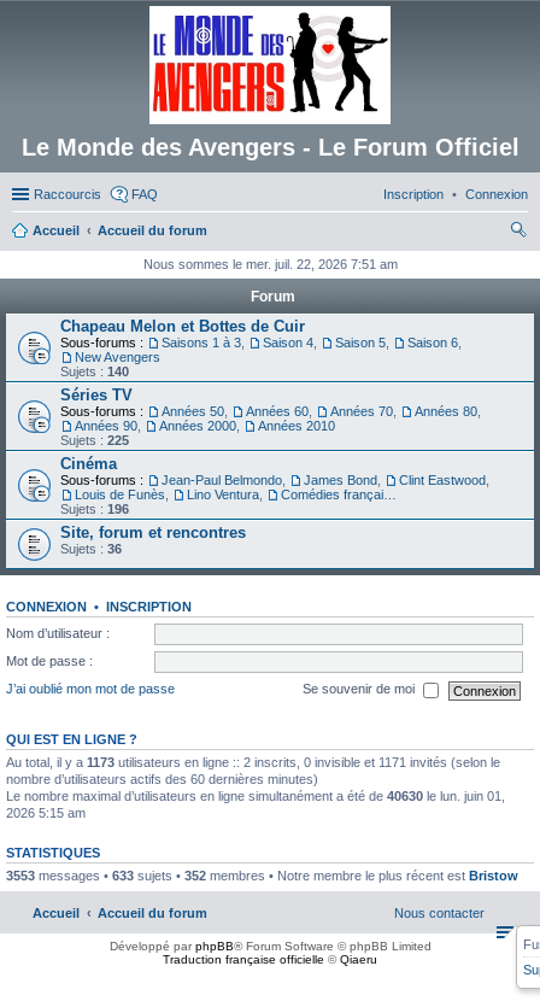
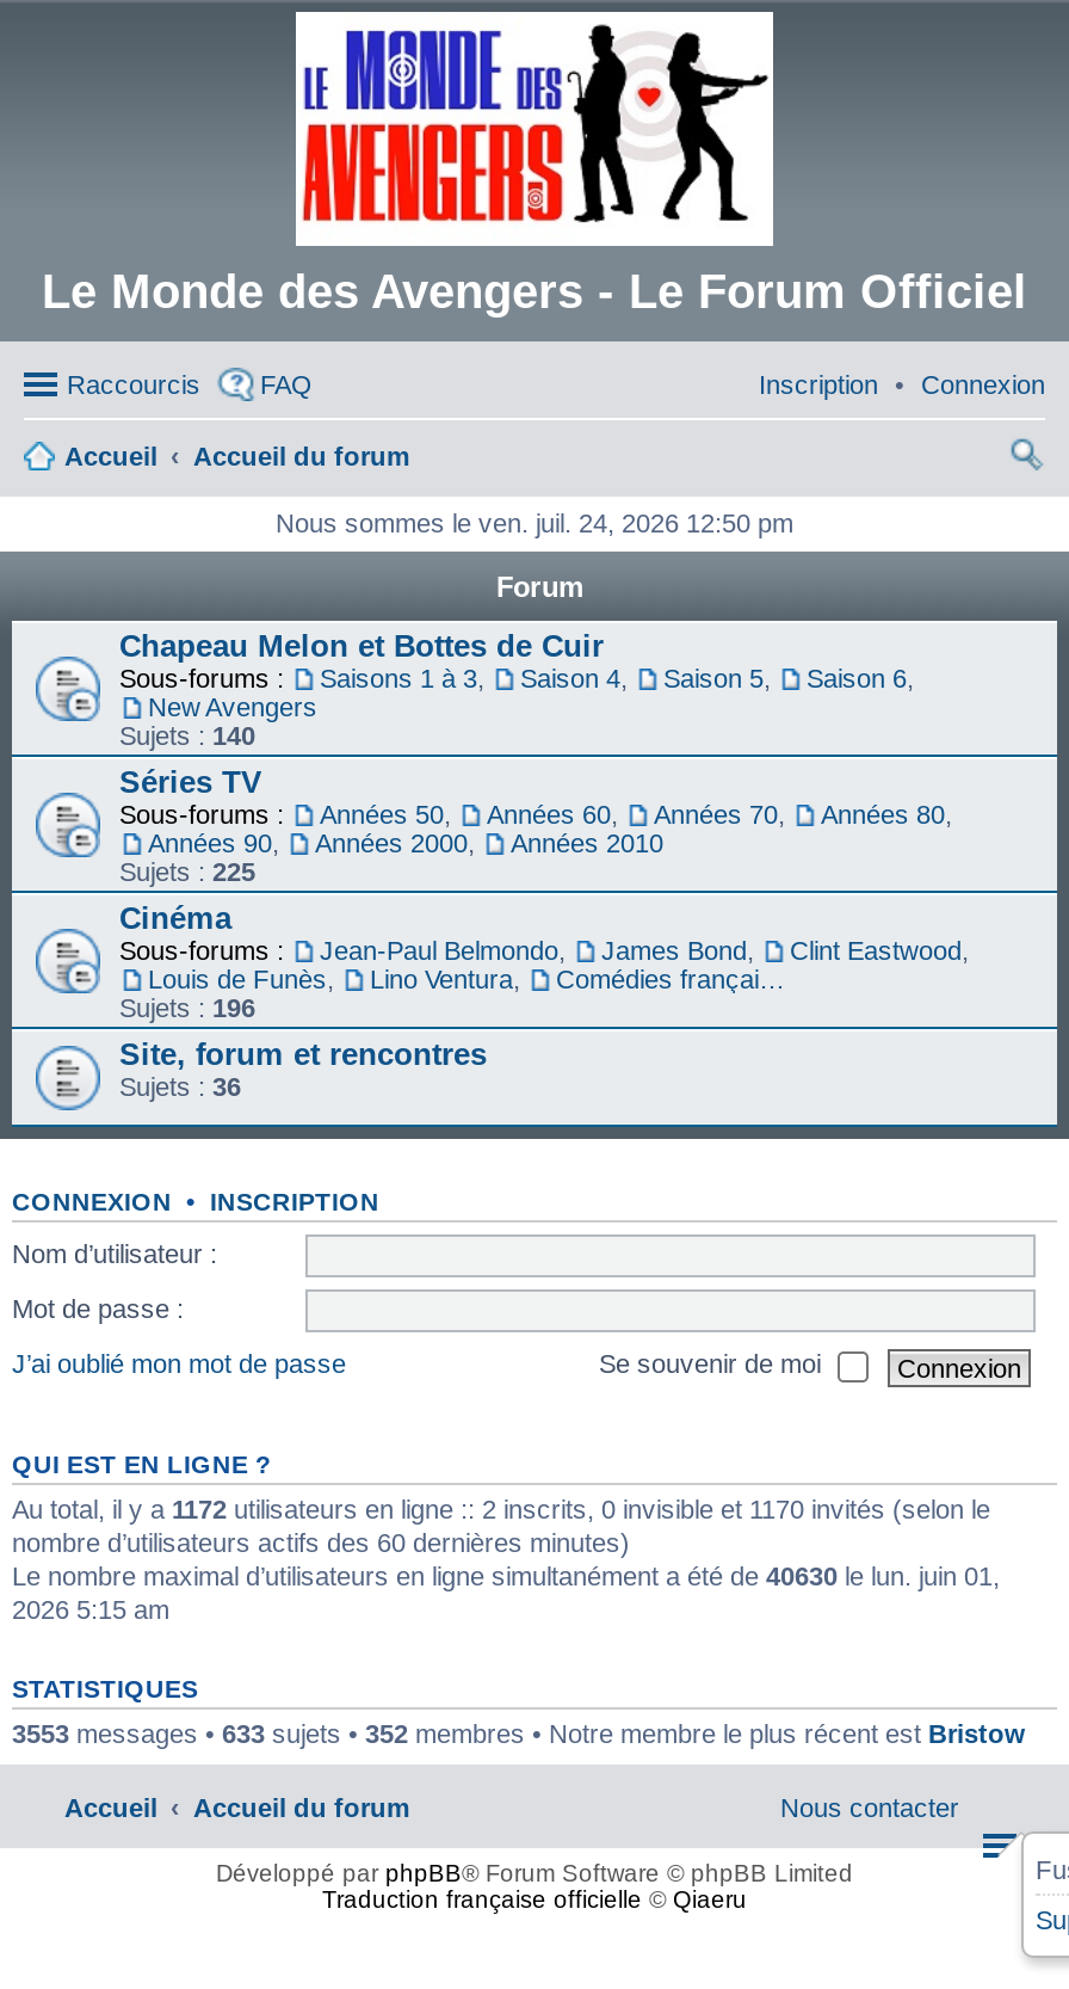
[143,257,397,271] Nous sommes le mer. juil. 22, 2026 7:51 am -> [276,509,793,537] Nous sommes le ven. juil. 24, 2026 12:50 pm
[6,755,500,769] Au total, il y a 1173 utilisateurs en ligne :: 2 inscrits, 0 invisible et 1171 invités (selon le -> [12,1495,990,1523] Au total, il y a 1172 utilisateurs en ligne :: 2 inscrits, 0 invisible et 1170 invités (selon le

